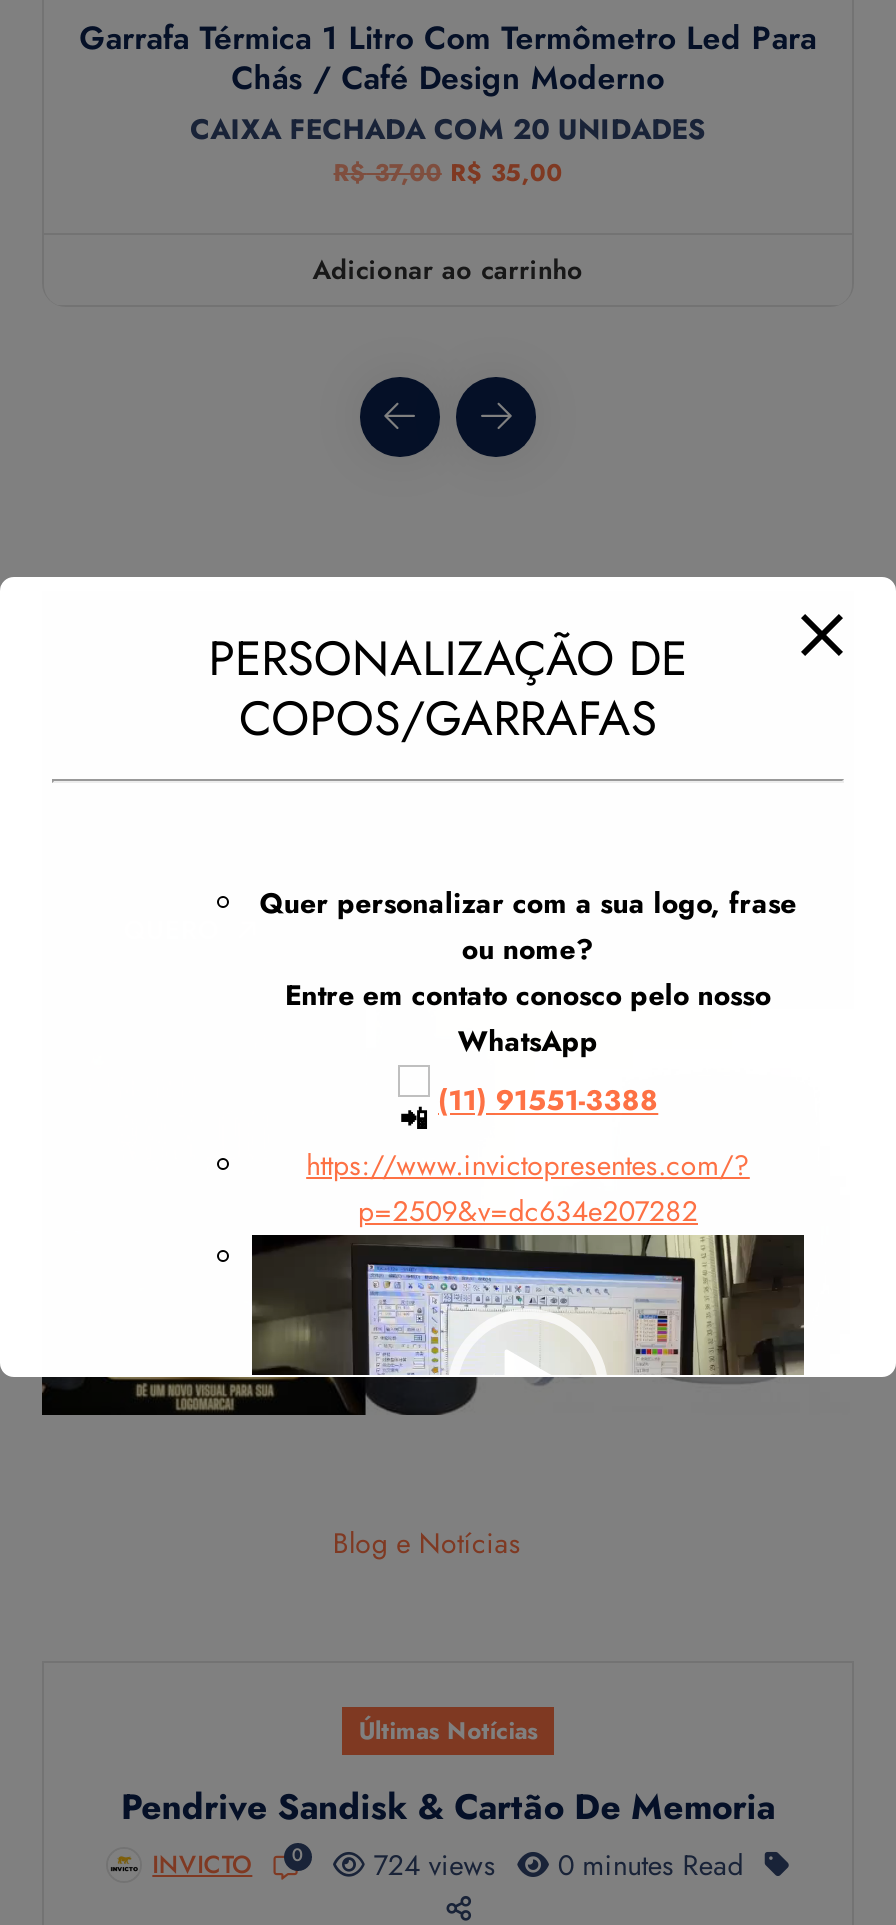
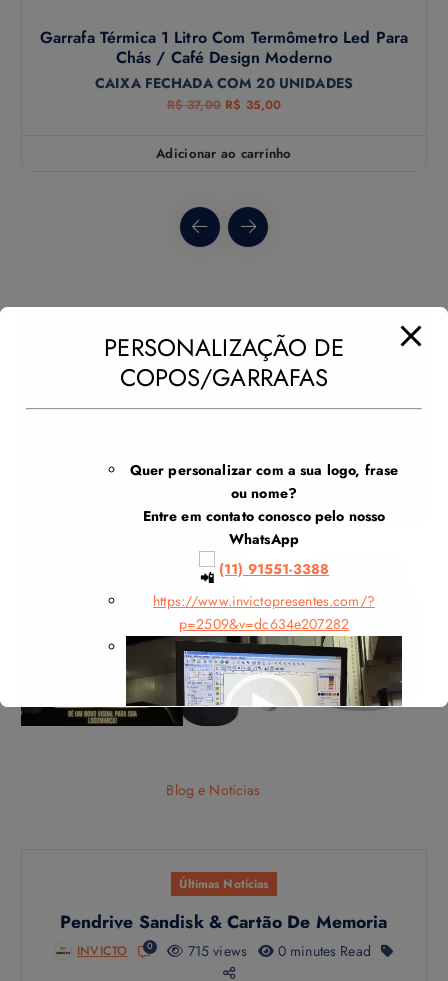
[365,1845,496,1885] 724 views -> [184,941,247,961] 715 views

